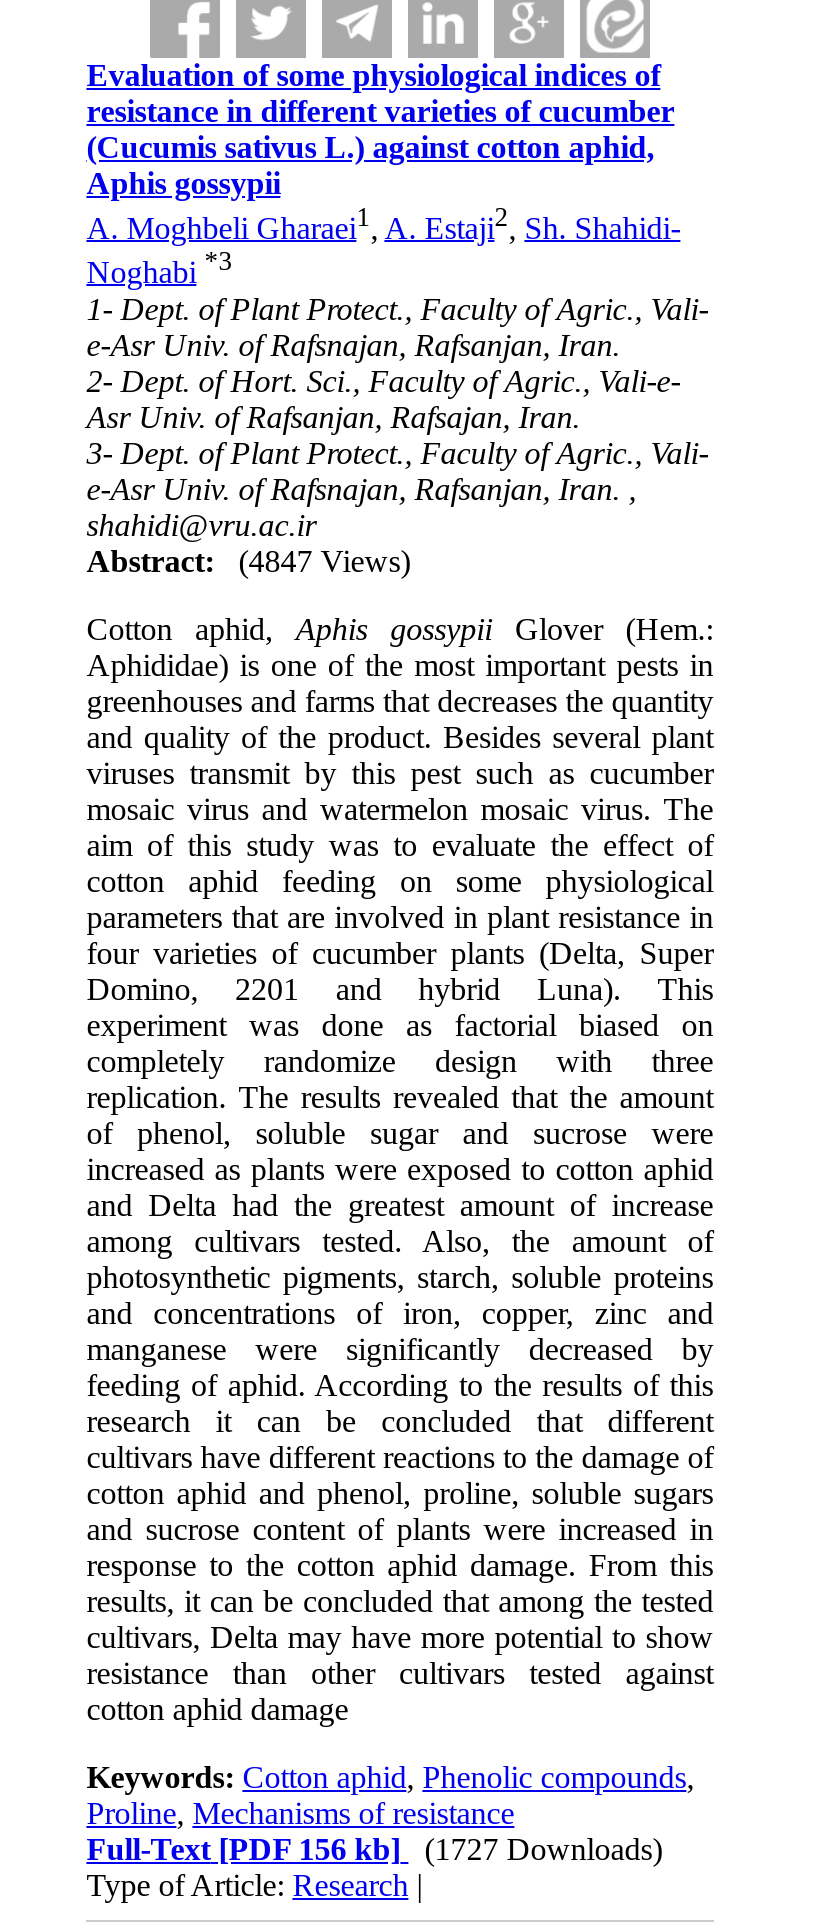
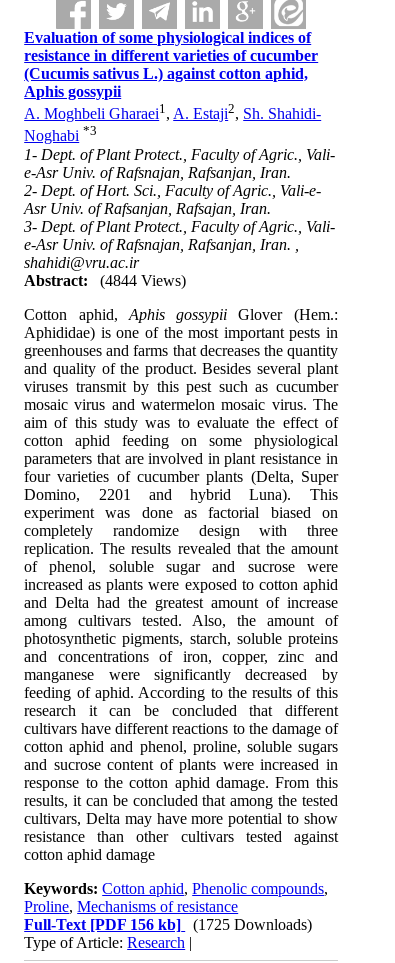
[86,543,410,577] Abstract: (4847 Views) -> [24,272,186,289] Abstract: (4844 Views)
[86,1831,662,1865] Full-Text [PDF 156 kb] (1727 Downloads) -> [24,916,312,933] Full-Text [PDF 156 kb] (1725 Downloads)

